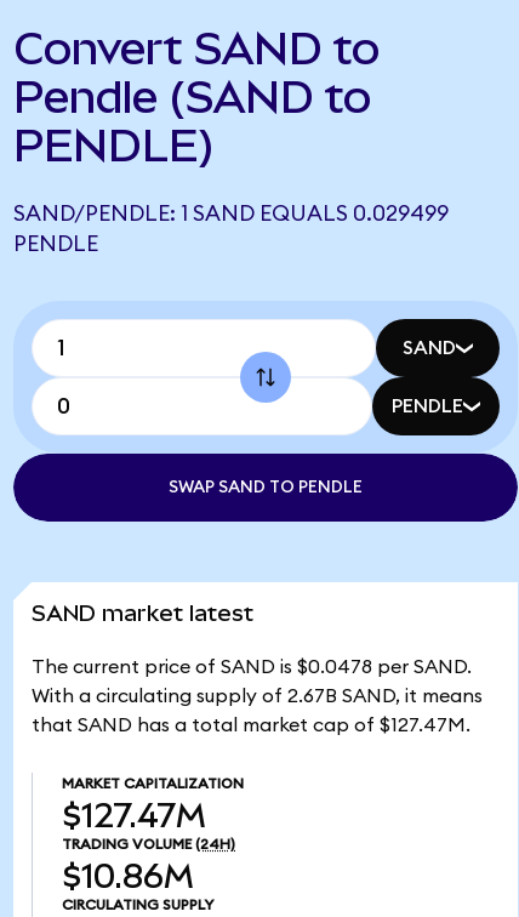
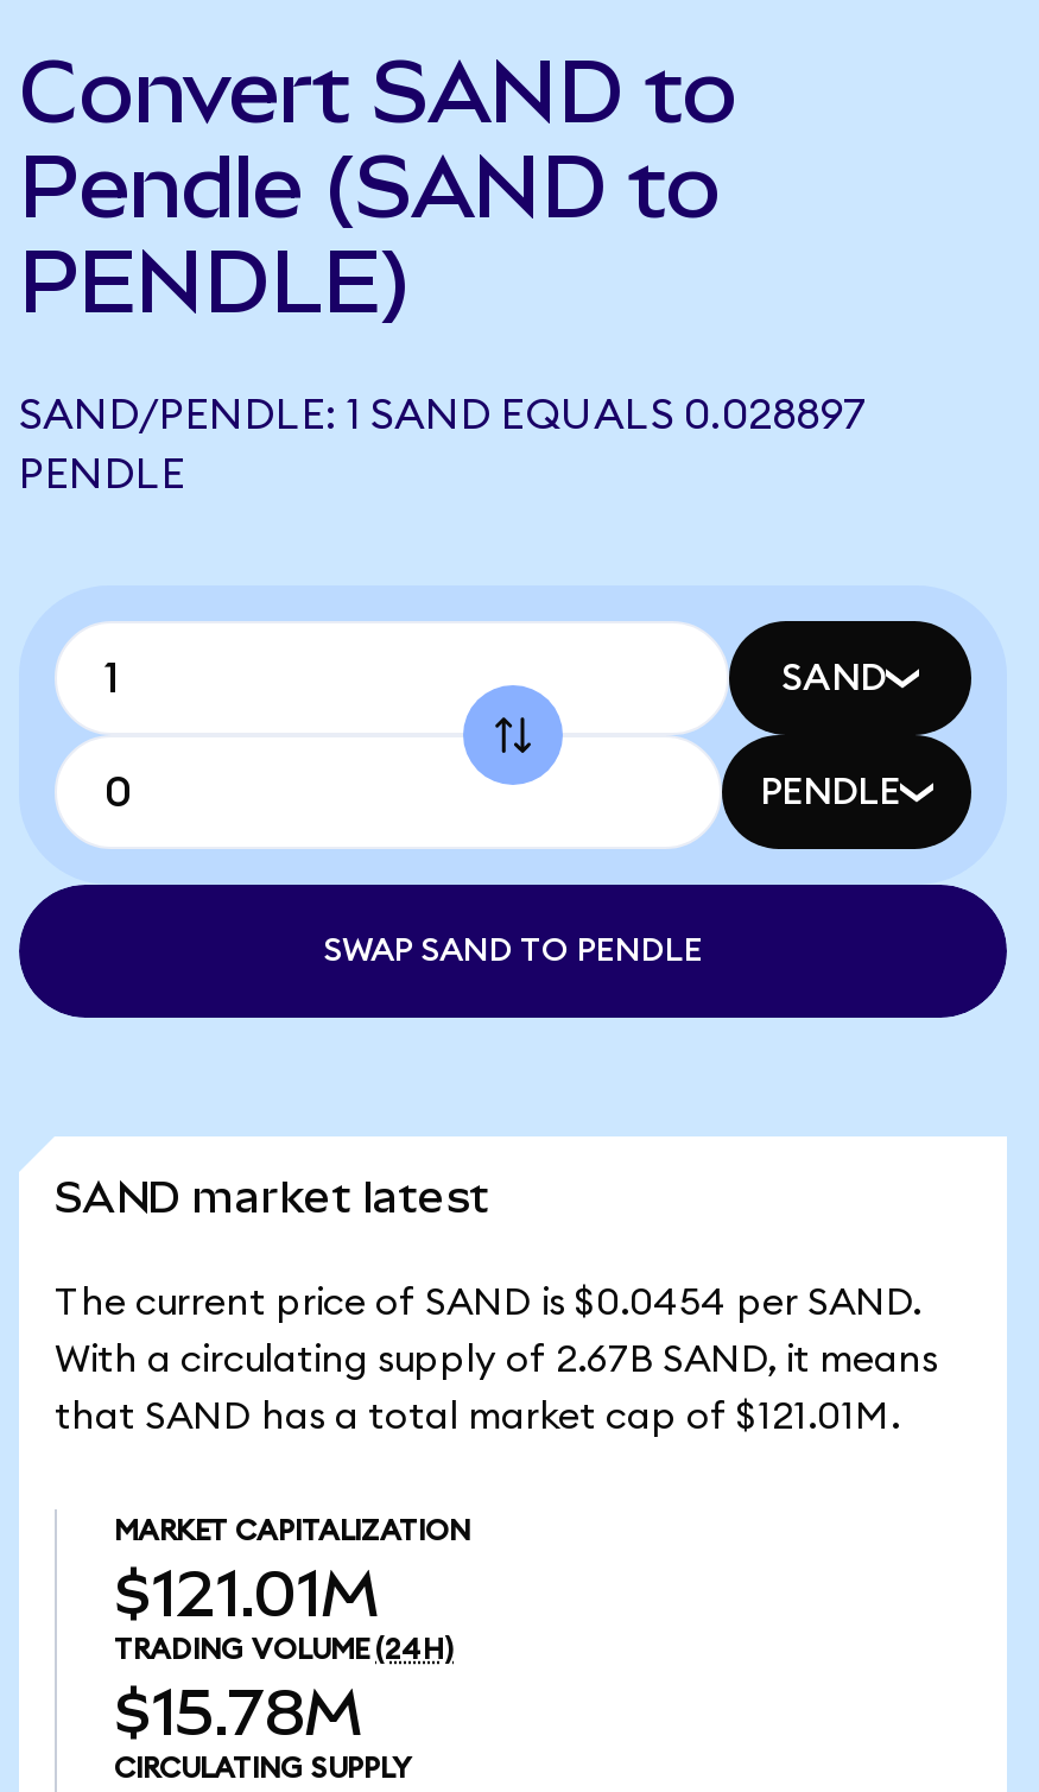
[13,203,449,224] SAND/PENDLE: 1 SAND EQUALS 0.029499 -> [19,393,867,436] SAND/PENDLE: 1 SAND EQUALS 0.028897
[32,657,472,677] The current price of SAND is $0.0478 per SAND. -> [55,1284,921,1322] The current price of SAND is $0.0454 per SAND.
[32,716,470,735] that SAND has a total market cap of $127.47M. -> [55,1398,900,1436] that SAND has a total market cap of $121.01M.
[62,797,206,835] $127.47M -> [114,1557,380,1630] $121.01M
[62,858,194,895] $10.86M -> [114,1676,363,1749] $15.78M

